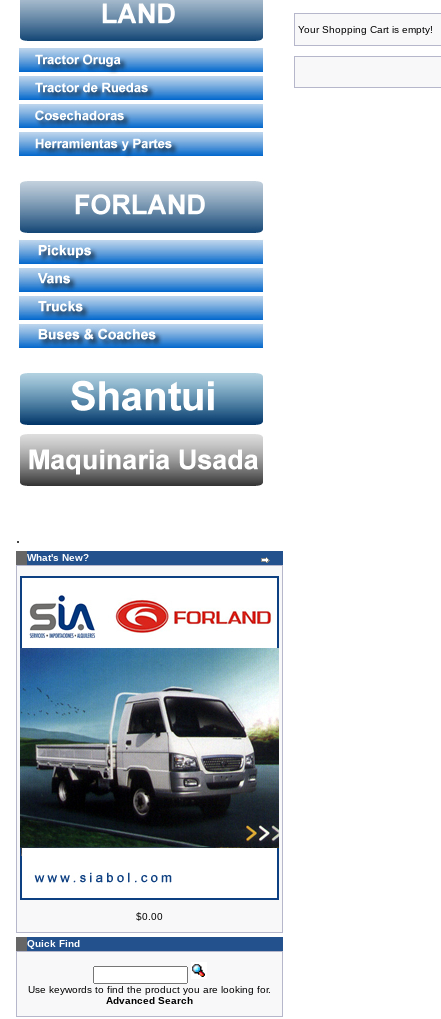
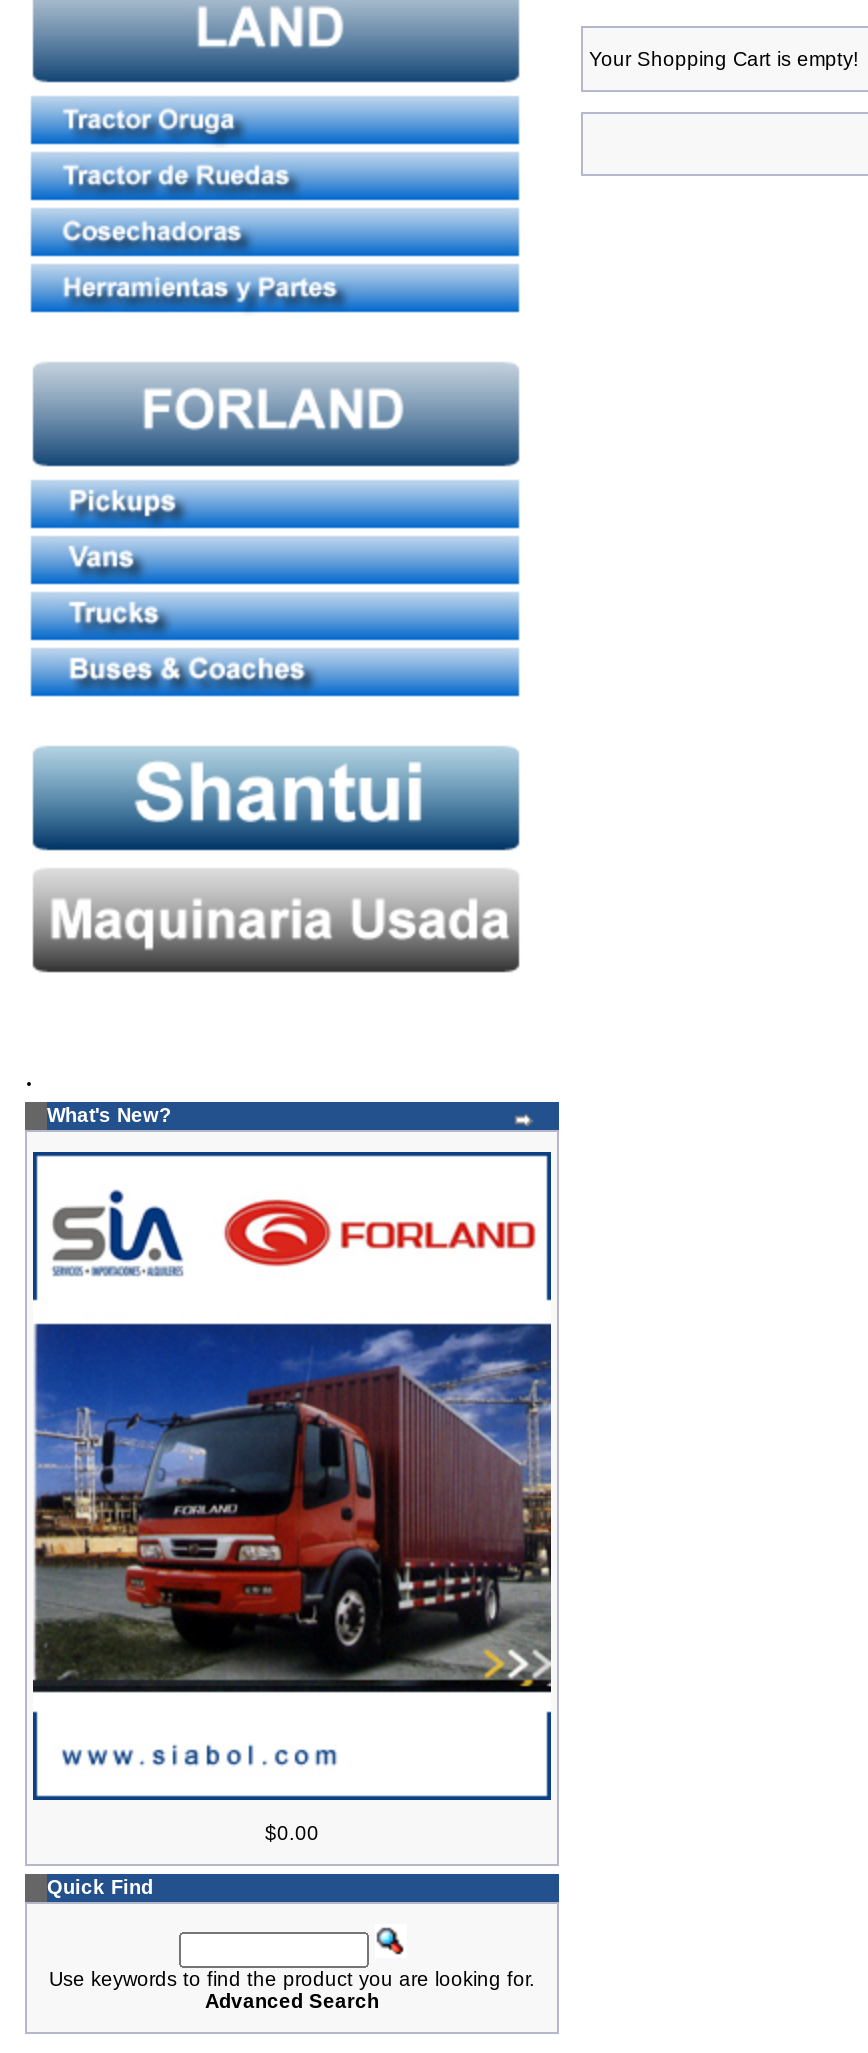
[19,647,280,856] [image] -> [33,1296,553,1714] [image]

